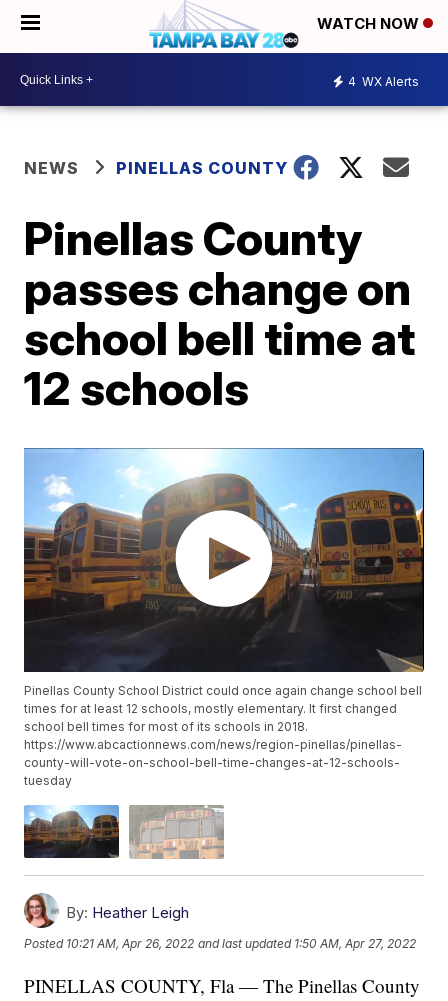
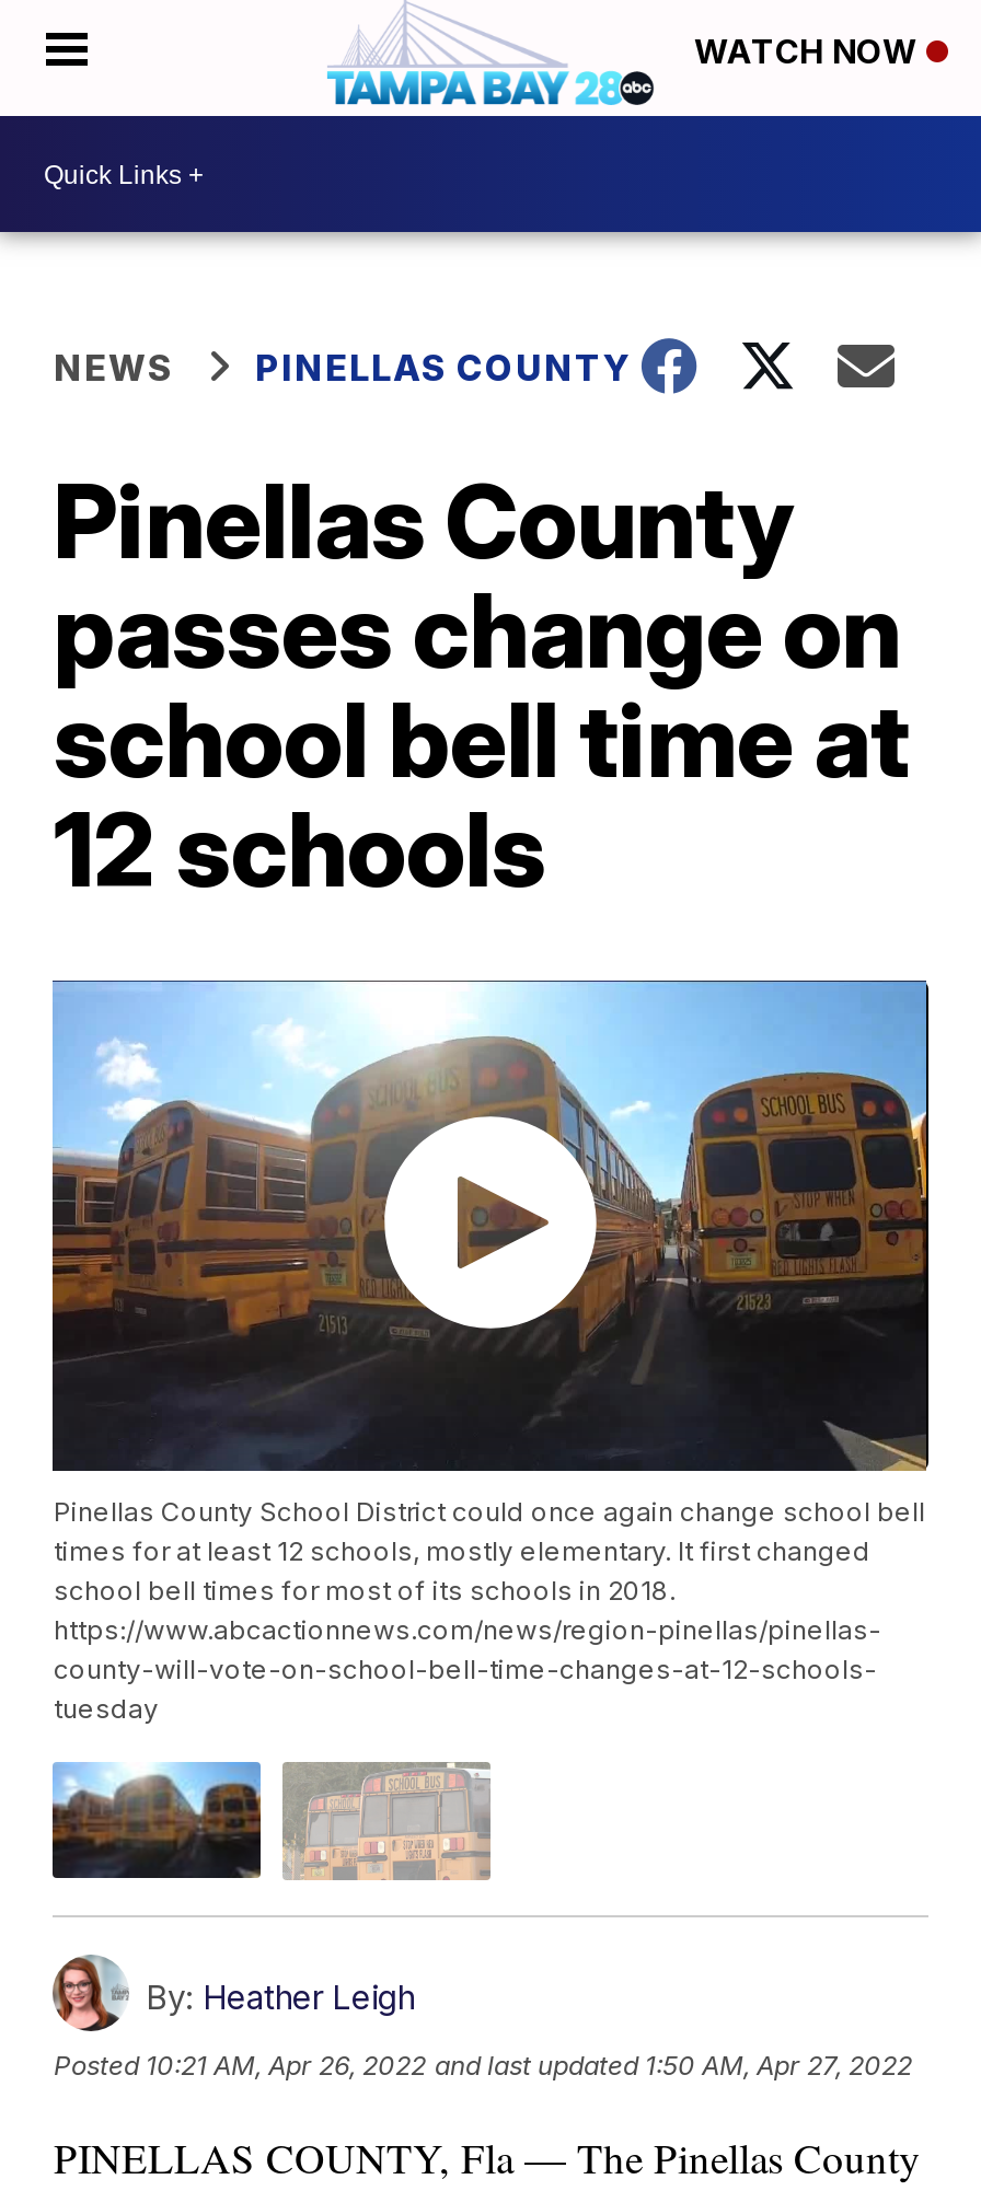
[348,73,419,88] 4 WX Alerts -> none

